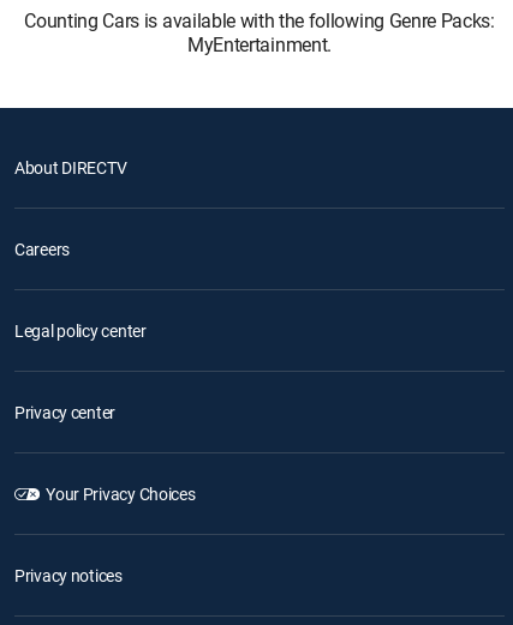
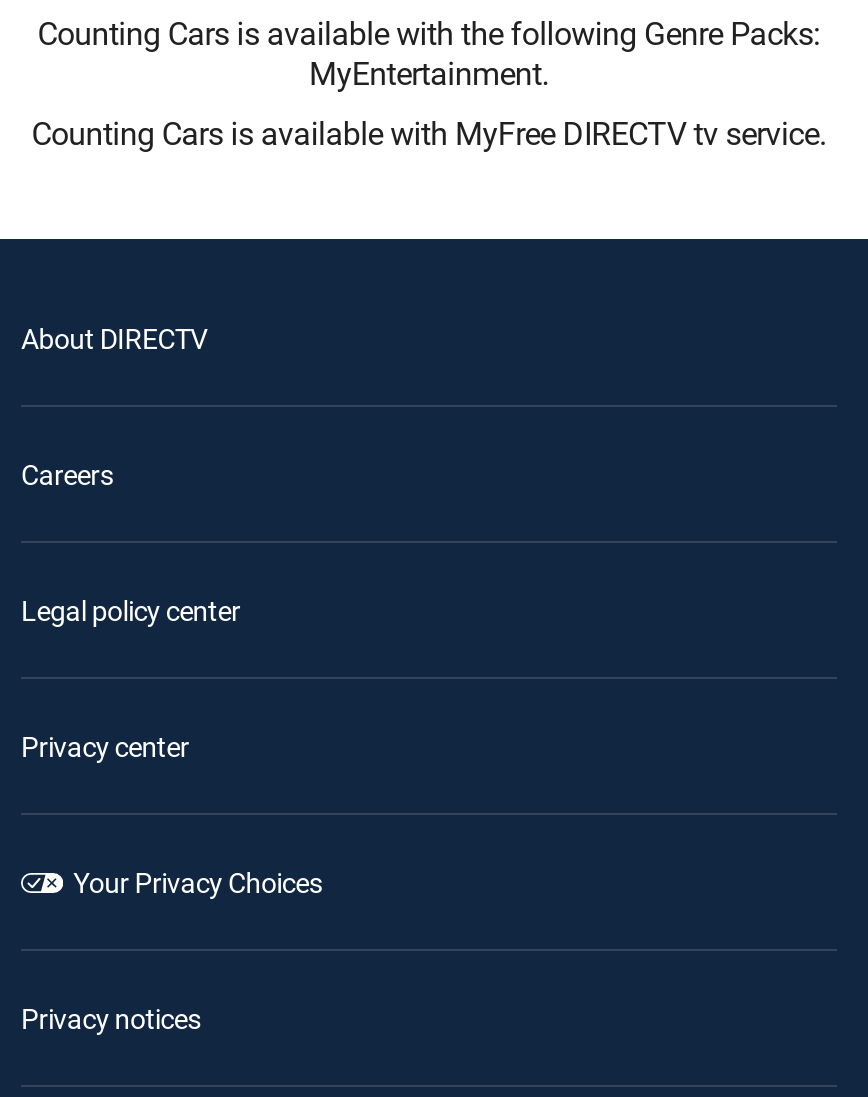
none -> [32,111,826,155] Counting Cars is available with MyFree DIRECTV tv service.

